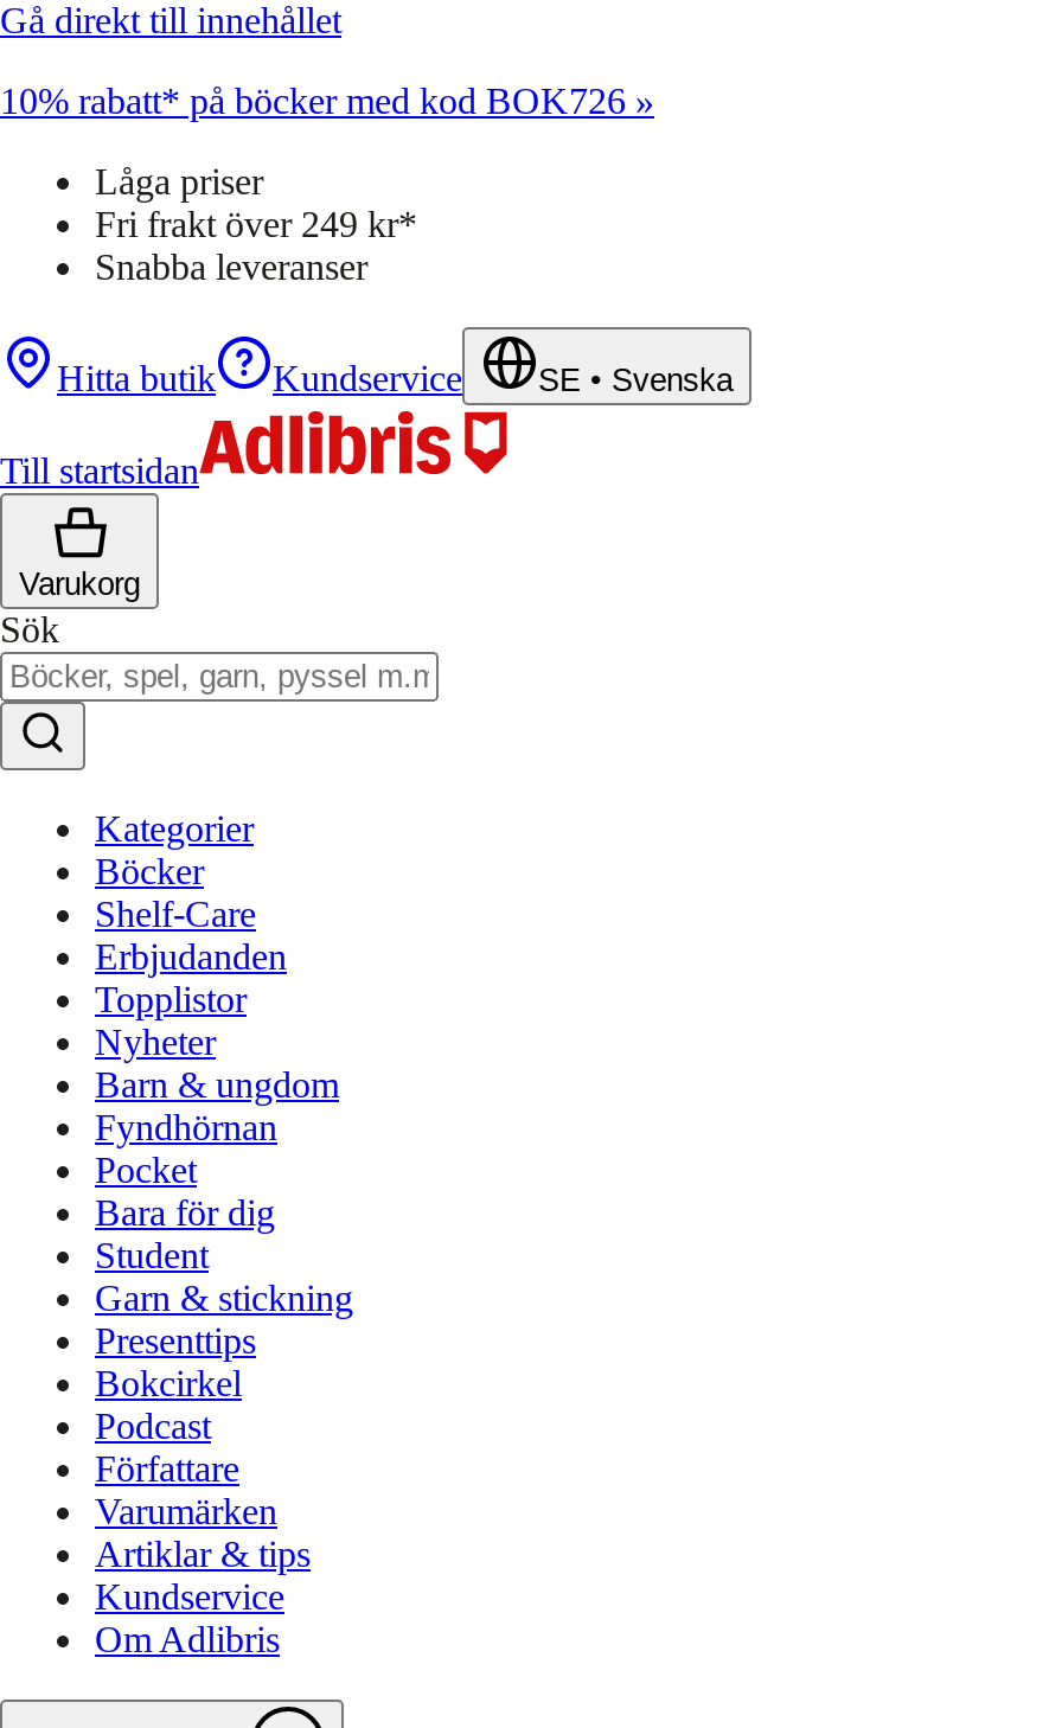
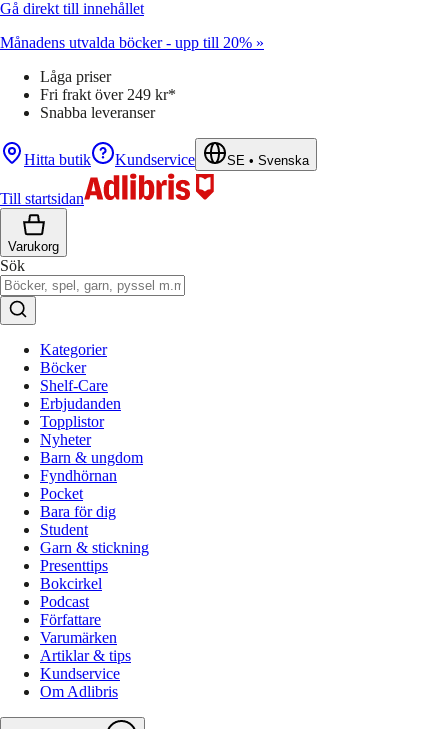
[0,81,654,121] 10% rabatt* på böcker med kod BOK726 » -> [0,34,264,51] Månadens utvalda böcker - upp till 20% »

